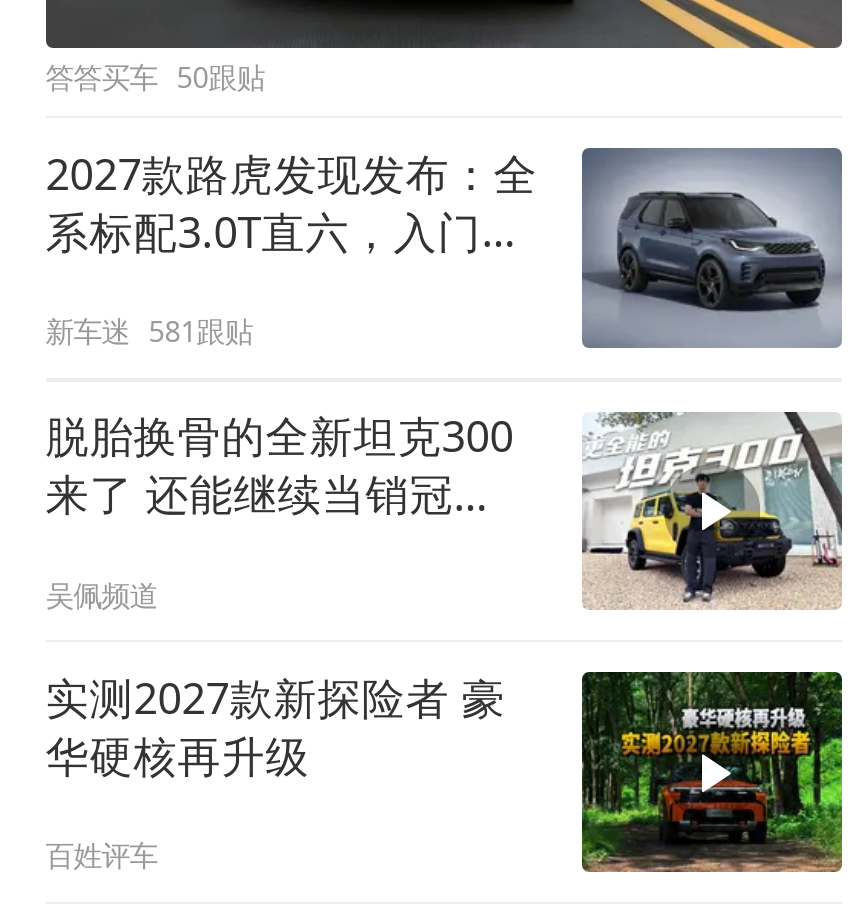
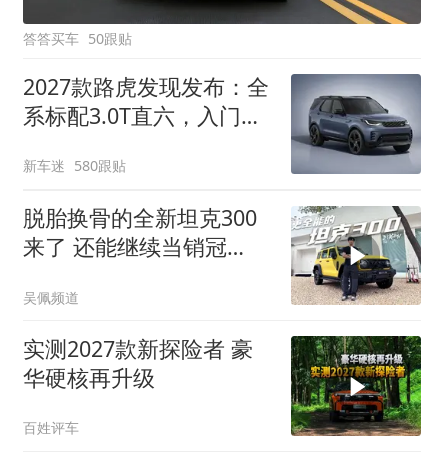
[45,313,253,351] 新车迷 581跟贴 -> [23,156,126,175] 新车迷 580跟贴

